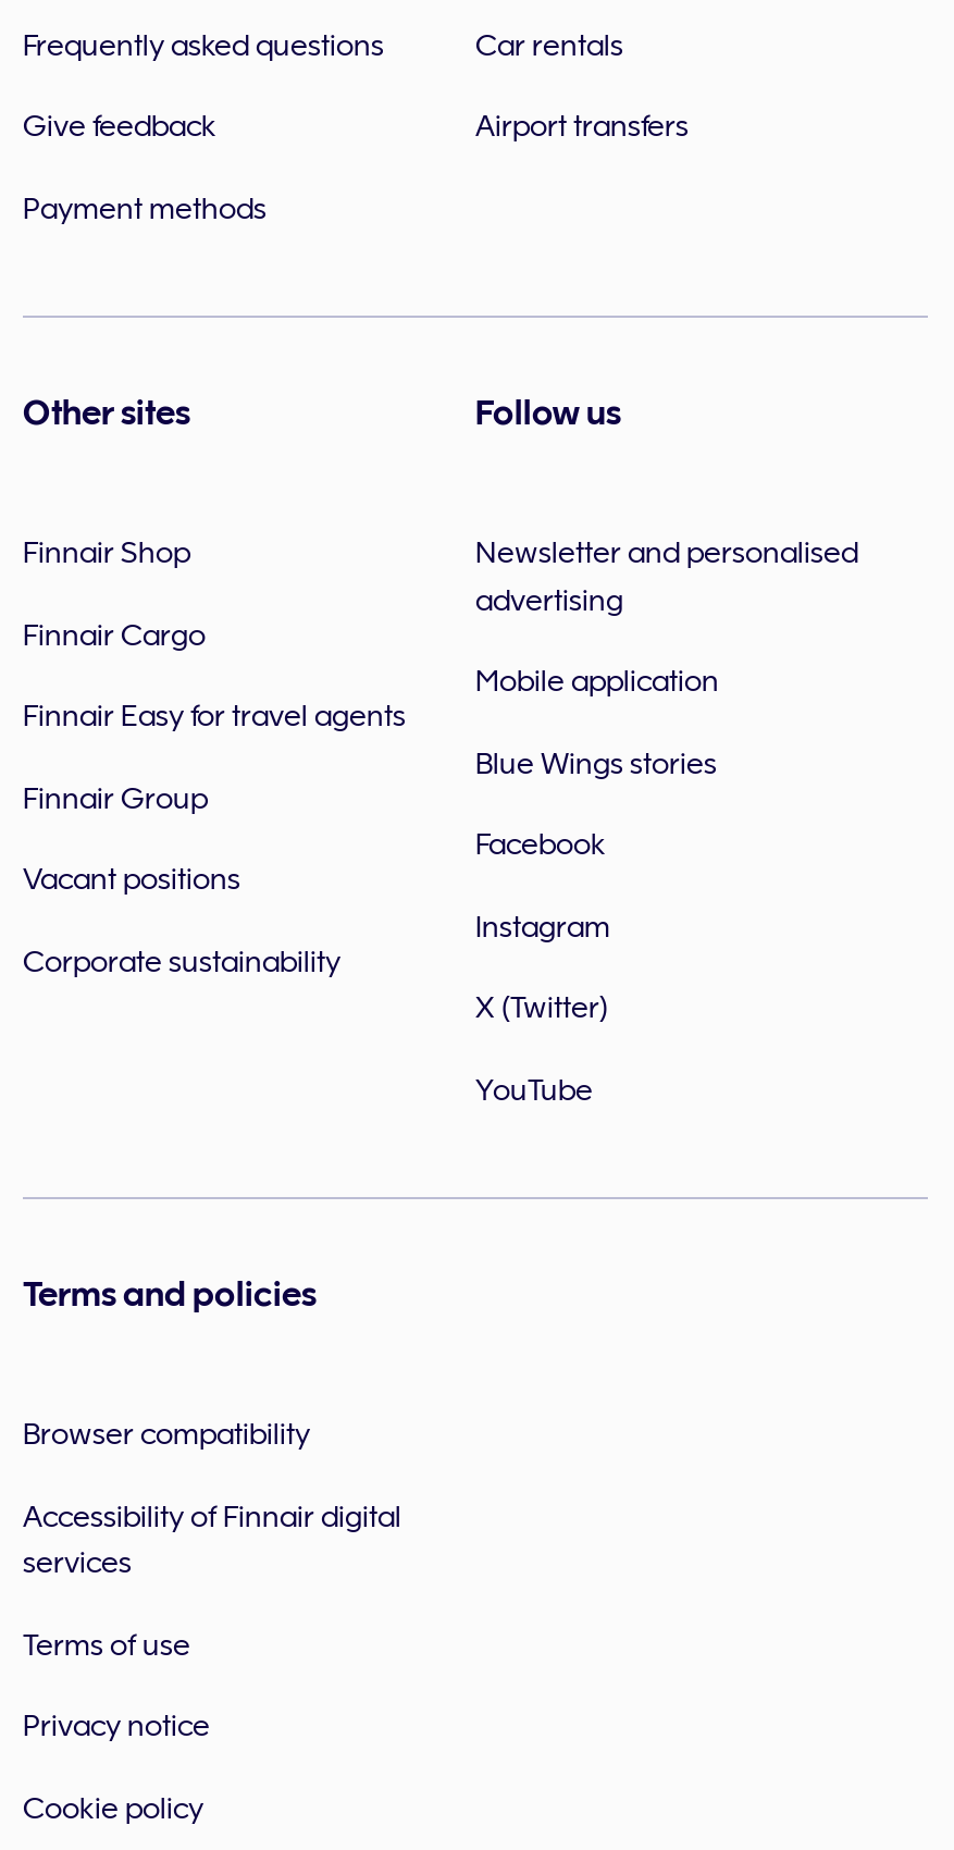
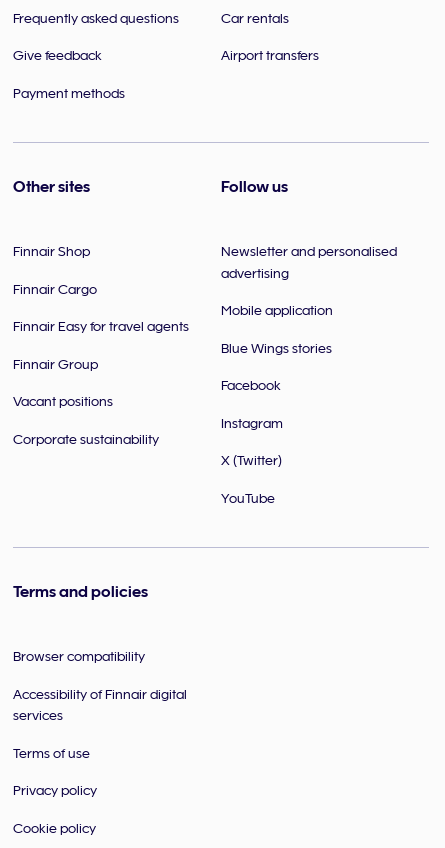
[23,1708,210,1743] Privacy notice -> [13,782,97,798] Privacy policy

